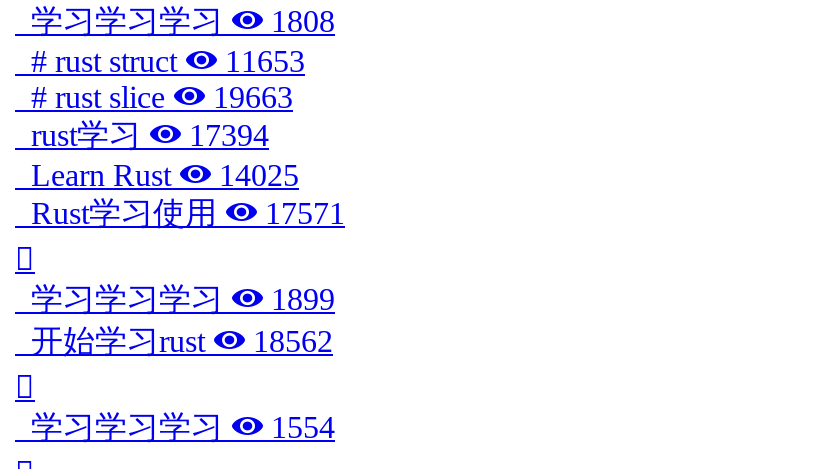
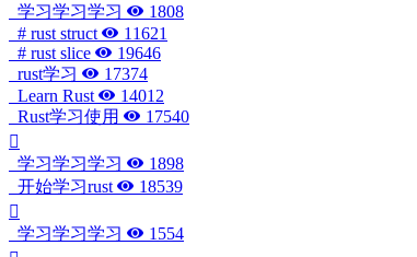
[15,45,305,79] # rust struct 11653 -> [9,24,167,43] # rust struct 11621
[15,81,293,115] # rust slice 19663 -> [9,44,161,63] # rust slice 19646
[15,119,269,153] rust学习 17394 -> [9,65,148,83] rust学习 17374
[15,159,299,193] Learn Rust 14025 -> [9,87,164,105] Learn Rust 14012
[15,197,345,231] Rust学习使用 17571 -> [9,108,189,126] Rust学习使用 17540
[15,283,335,317] 学习学习学习 1899 -> [9,155,184,173] 学习学习学习 1898
[15,325,333,359] 开始学习rust 18562 -> [9,177,183,196] 开始学习rust 18539

